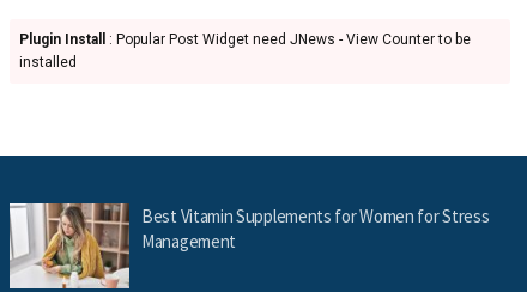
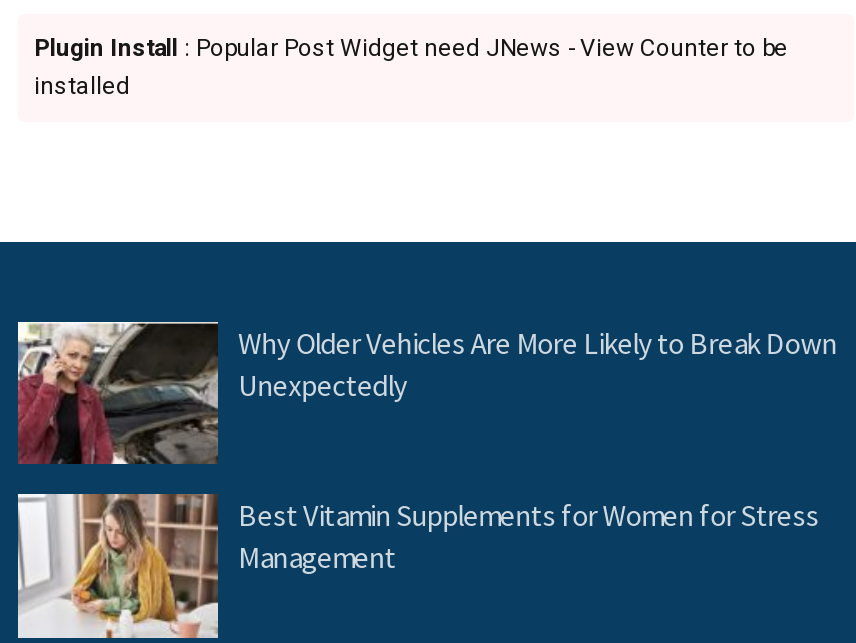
none -> [16,320,837,466] [image] | Why Older Vehicles Are More Likely to Break Down | Unexpectedly

